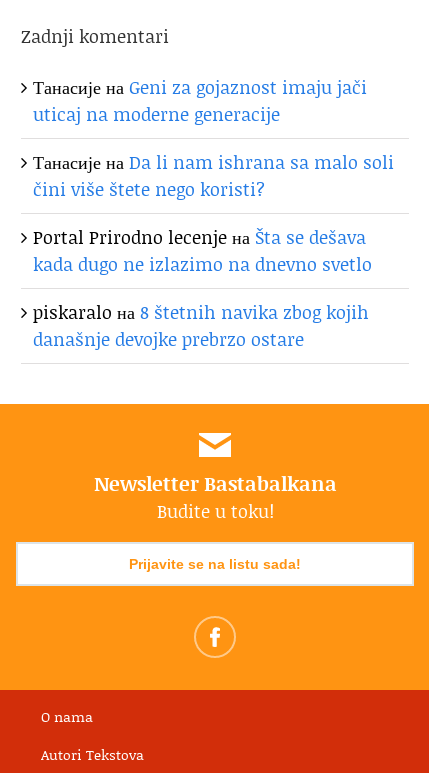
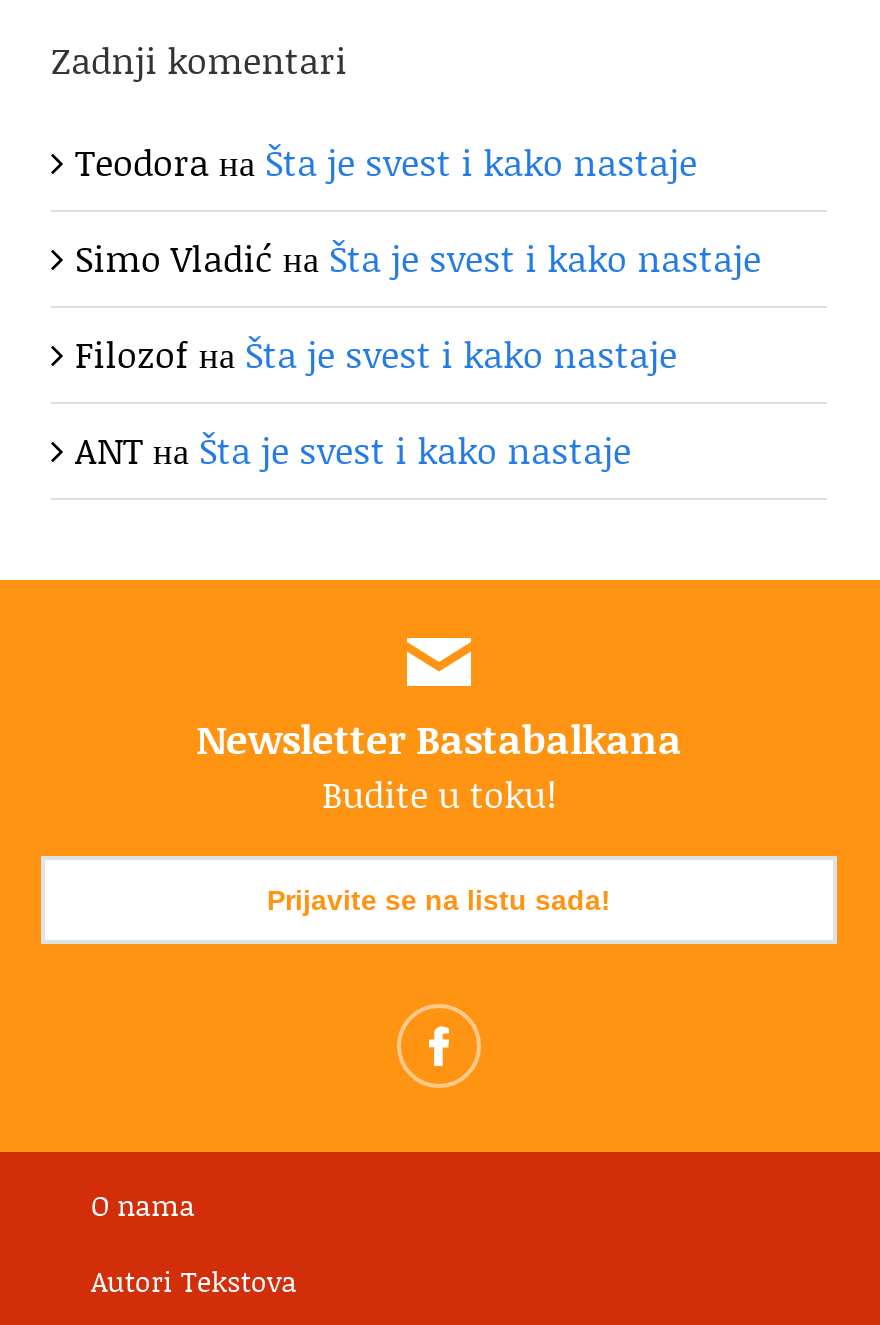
[33,74,367,127] Танасије на Geni za gojaznost imaju jači | uticaj na moderne generacije -> [75,137,697,189] Teodora на Šta je svest i kako nastaje
[33,149,394,202] Танасије на Da li nam ishrana sa malo soli | čini više štete nego koristi? -> [75,233,761,285] Simo Vladić на Šta je svest i kako nastaje
[33,224,372,277] Portal Prirodno lecenje на Šta se dešava | kada dugo ne izlazimo na dnevno svetlo -> [75,329,677,381] Filozof на Šta je svest i kako nastaje
[33,299,369,352] piskaralo на 8 štetnih navika zbog kojih | današnje devojke prebrzo ostare -> [75,425,631,477] ANT на Šta je svest i kako nastaje

